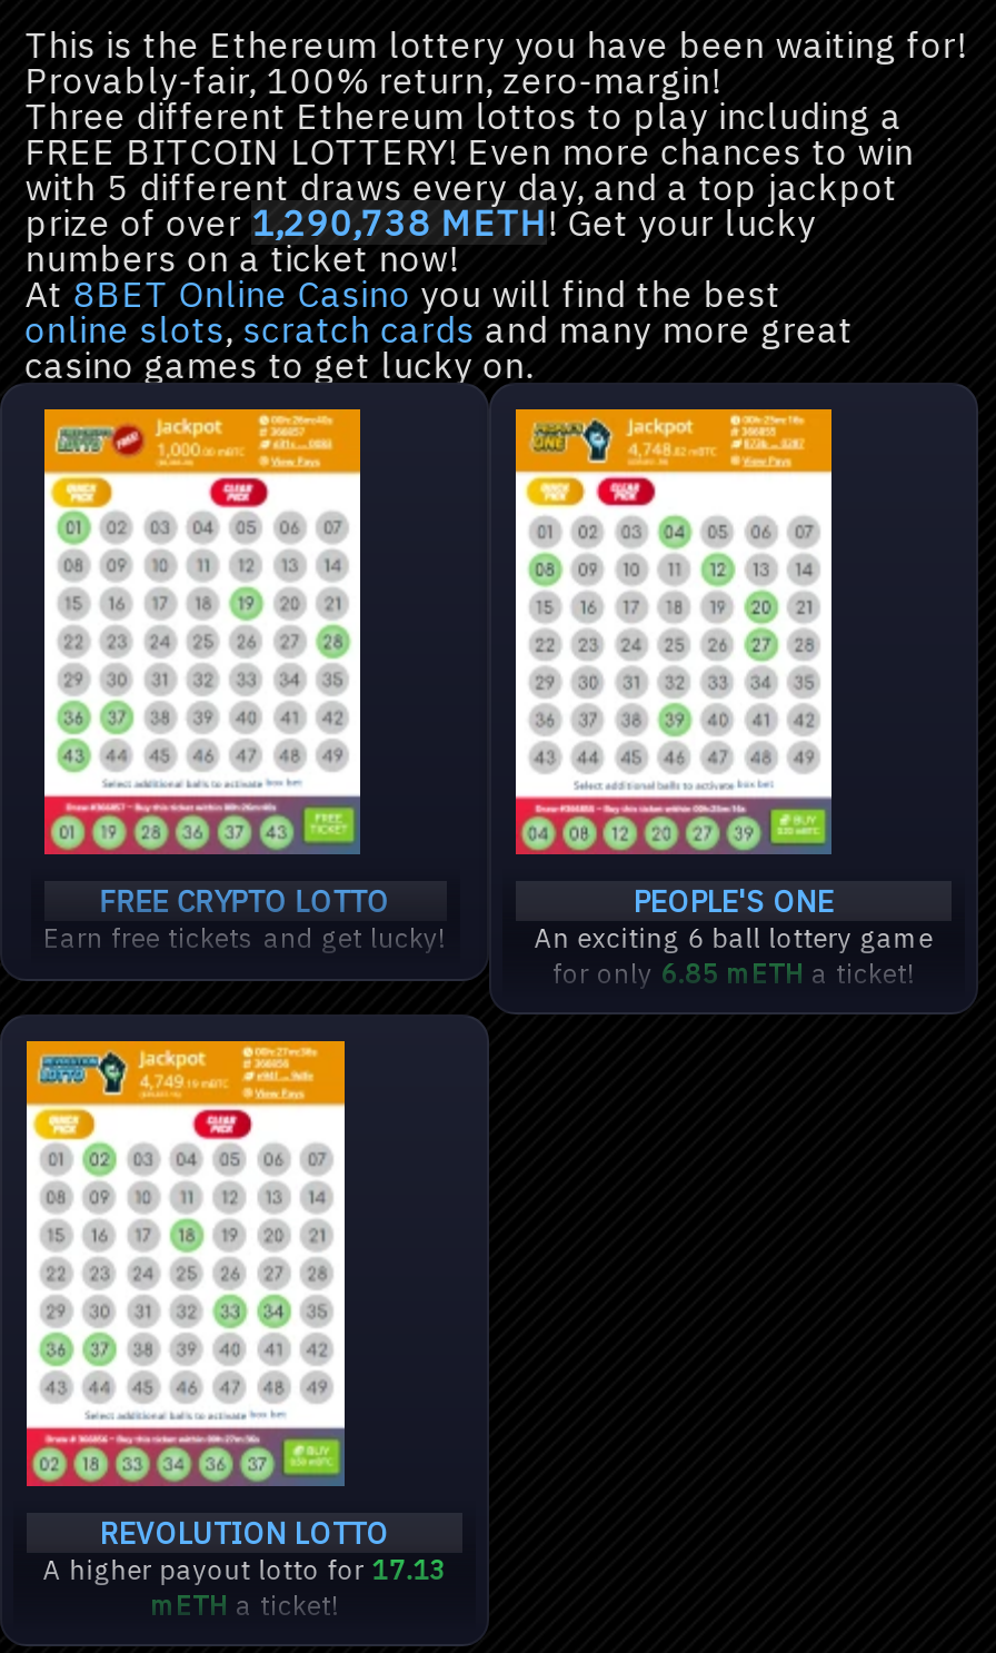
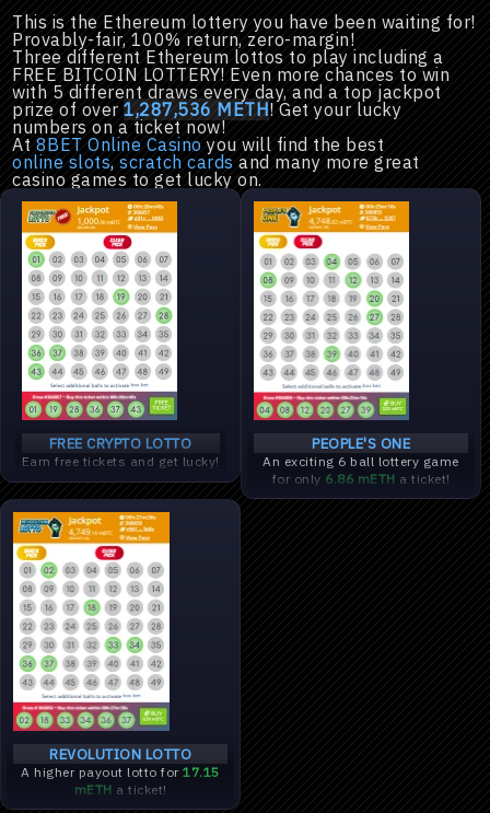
[25,200,816,245] prize of over1,290,738 METH! Get your lucky -> [12,98,402,120] prize of over1,287,536 METH! Get your lucky
[552,956,915,990] for only 6.85 mETH a ticket! -> [272,470,450,487] for only 6.86 mETH a ticket!
[43,1553,446,1586] A higher payout lotto for 17.13 -> [21,764,220,780] A higher payout lotto for 17.15

